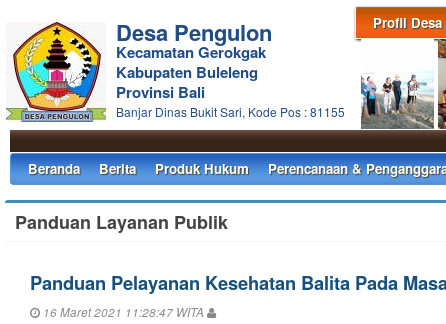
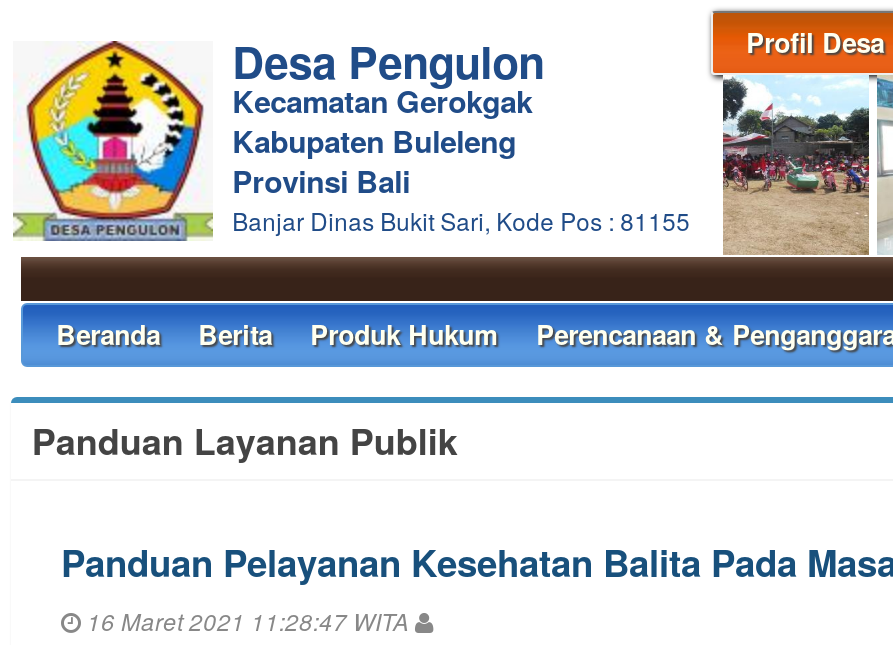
[360,38,443,130] [image] -> [721,73,887,257] [image]

